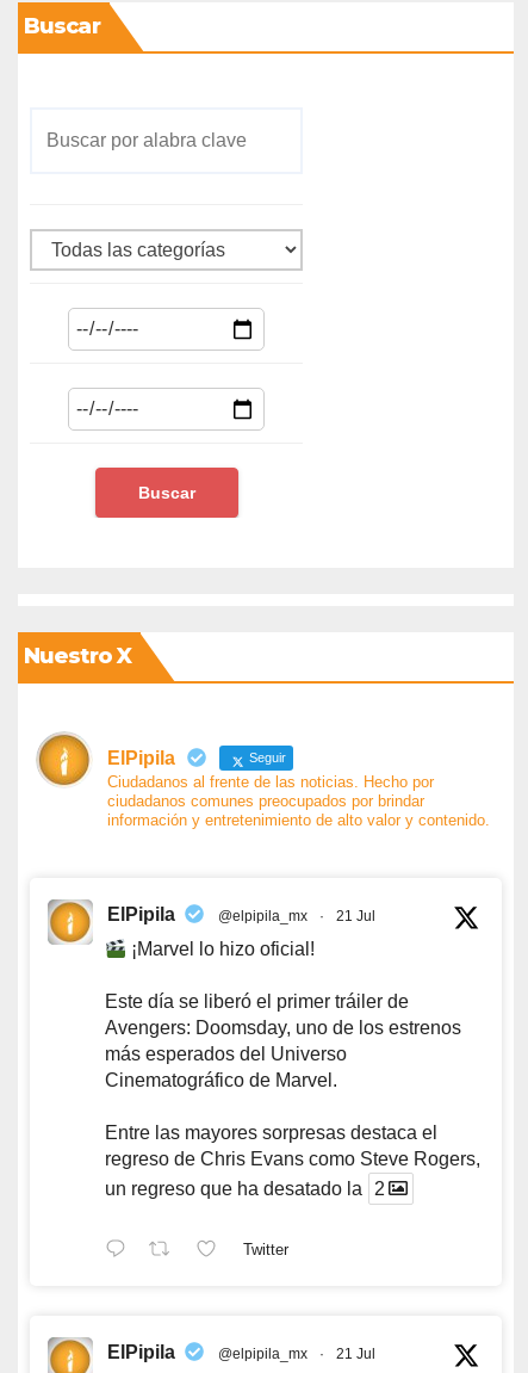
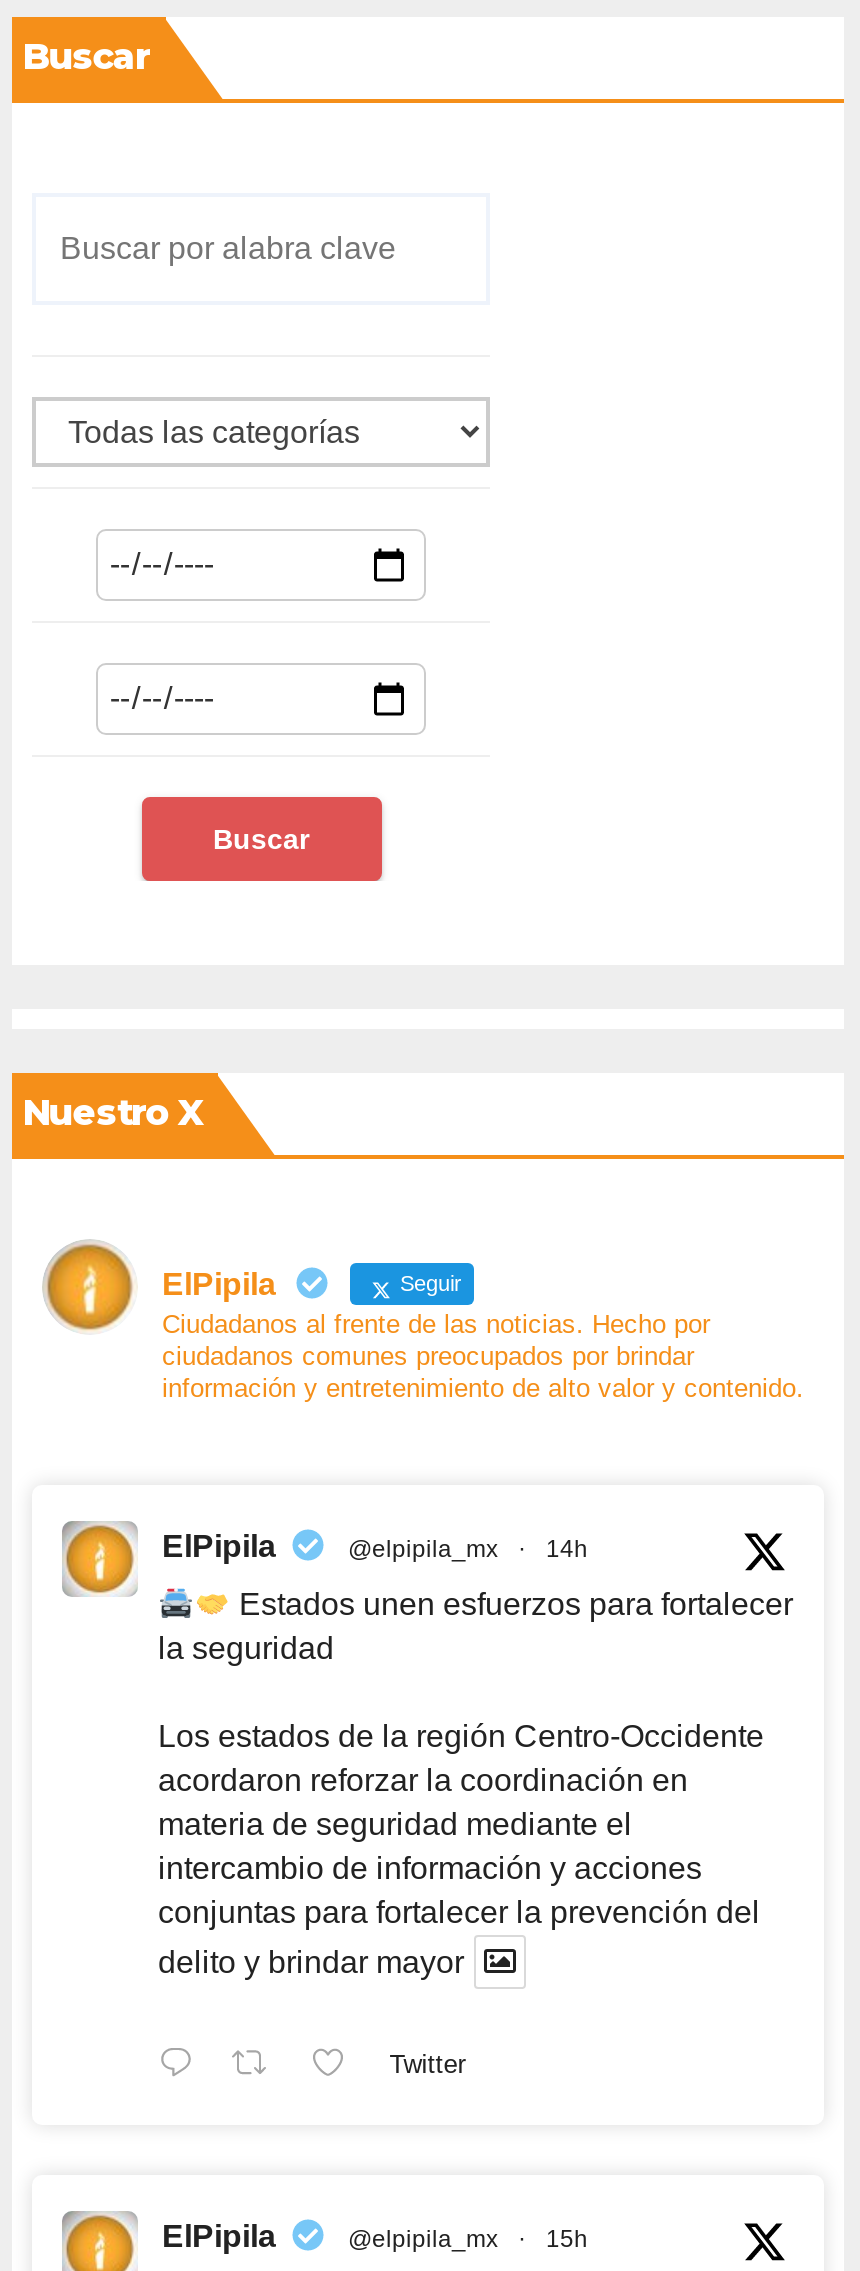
[105,908,480,1199] 21 Jul | ¡Marvel lo hizo oficial! | Este día se liberó el primer tráiler de | Avengers: Doomsday, uno de los estrenos | más esperados del Universo | Cinematográfico de Marvel. | Entre las mayores sorpresas destaca el | regreso de Chris Evans como Steve Rogers, | un regreso que ha desatado la 2 -> [158,1535,793,1979] 14h | Estados unen esfuerzos para fortalecer | la seguridad | Los estados de la región Centro-Occidente | acordaron reforzar la coordinación en | materia de seguridad mediante el | intercambio de información y acciones | conjuntas para fortalecer la prevención del | delito y brindar mayor
[336,1346,375,1362] 21 Jul -> [546,2225,588,2253] 15h

